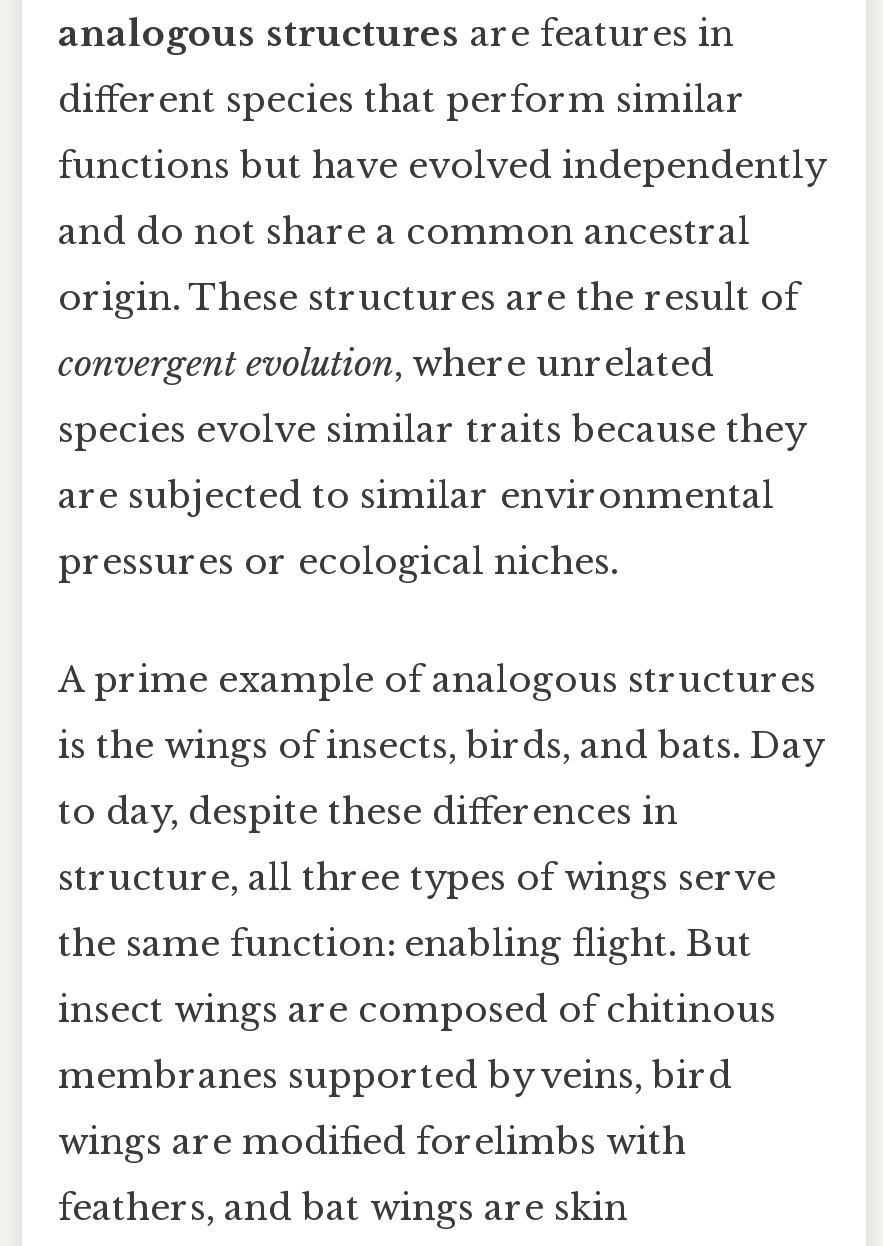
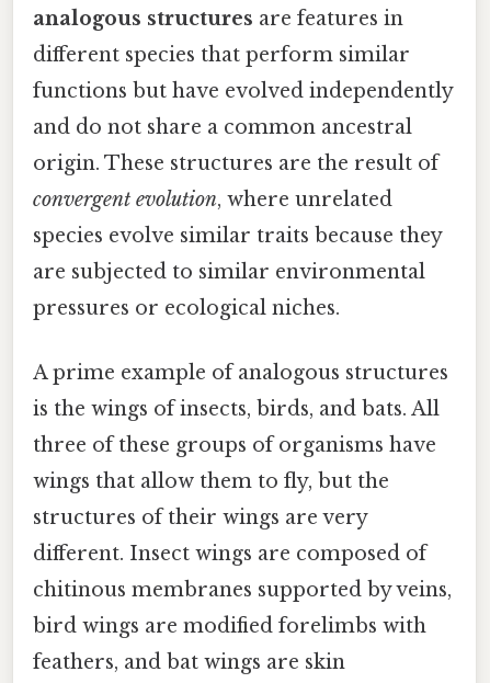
[58,724,822,768] is the wings of insects, birds, and bats. Day -> [33,397,440,421] is the wings of insects, birds, and bats. All
[58,790,678,834] to day, despite these differences in -> [33,433,436,457] three of these groups of organisms have
[58,856,776,900] structure, all three types of wings serve -> [33,469,389,493] wings that allow them to fly, but the
[58,922,752,966] the same function: enabling flight. But -> [33,505,367,530] structures of their wings are very
[58,988,776,1032] insect wings are composed of chitinous -> [33,542,426,566] different. Insect wings are composed of
[58,1054,732,1098] membranes supported by veins, bird -> [33,578,452,602] chitinous membranes supported by veins,
[58,1120,686,1164] wings are modified forelimbs with -> [33,614,426,638] bird wings are modified forelimbs with

